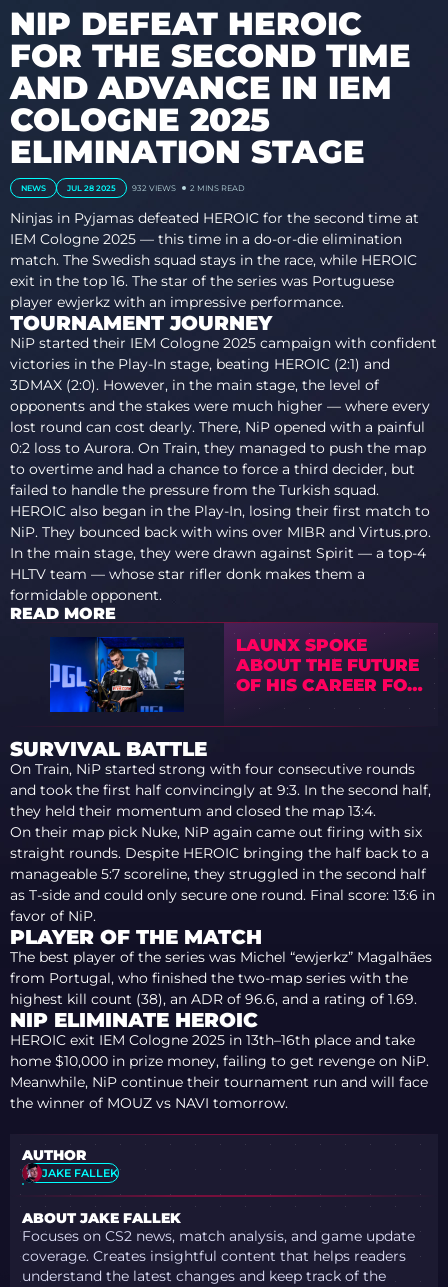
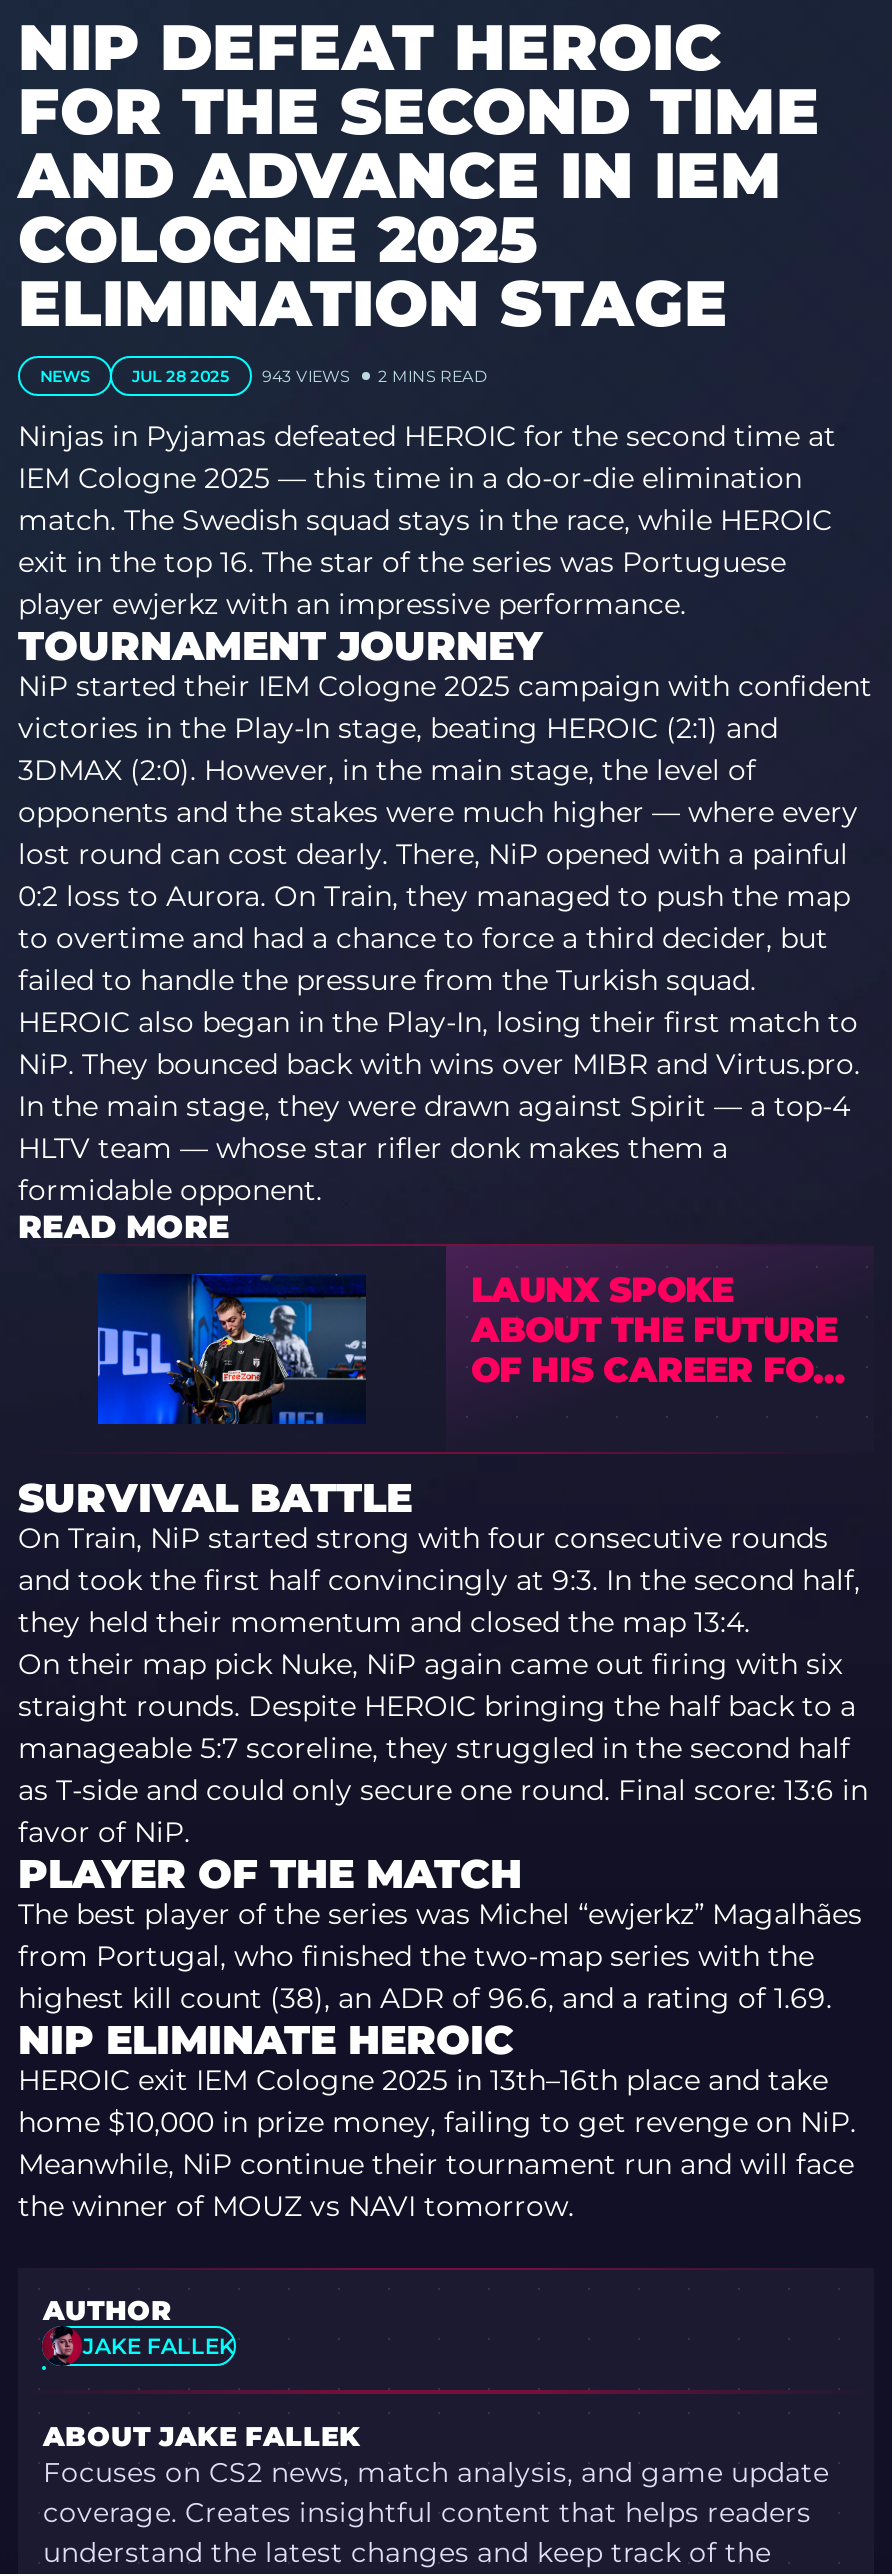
[67,183,245,193] JUL 28 2025 932 VIEWS 2 MINS READ -> [132,366,488,386] JUL 28 2025 943 VIEWS 2 MINS READ

